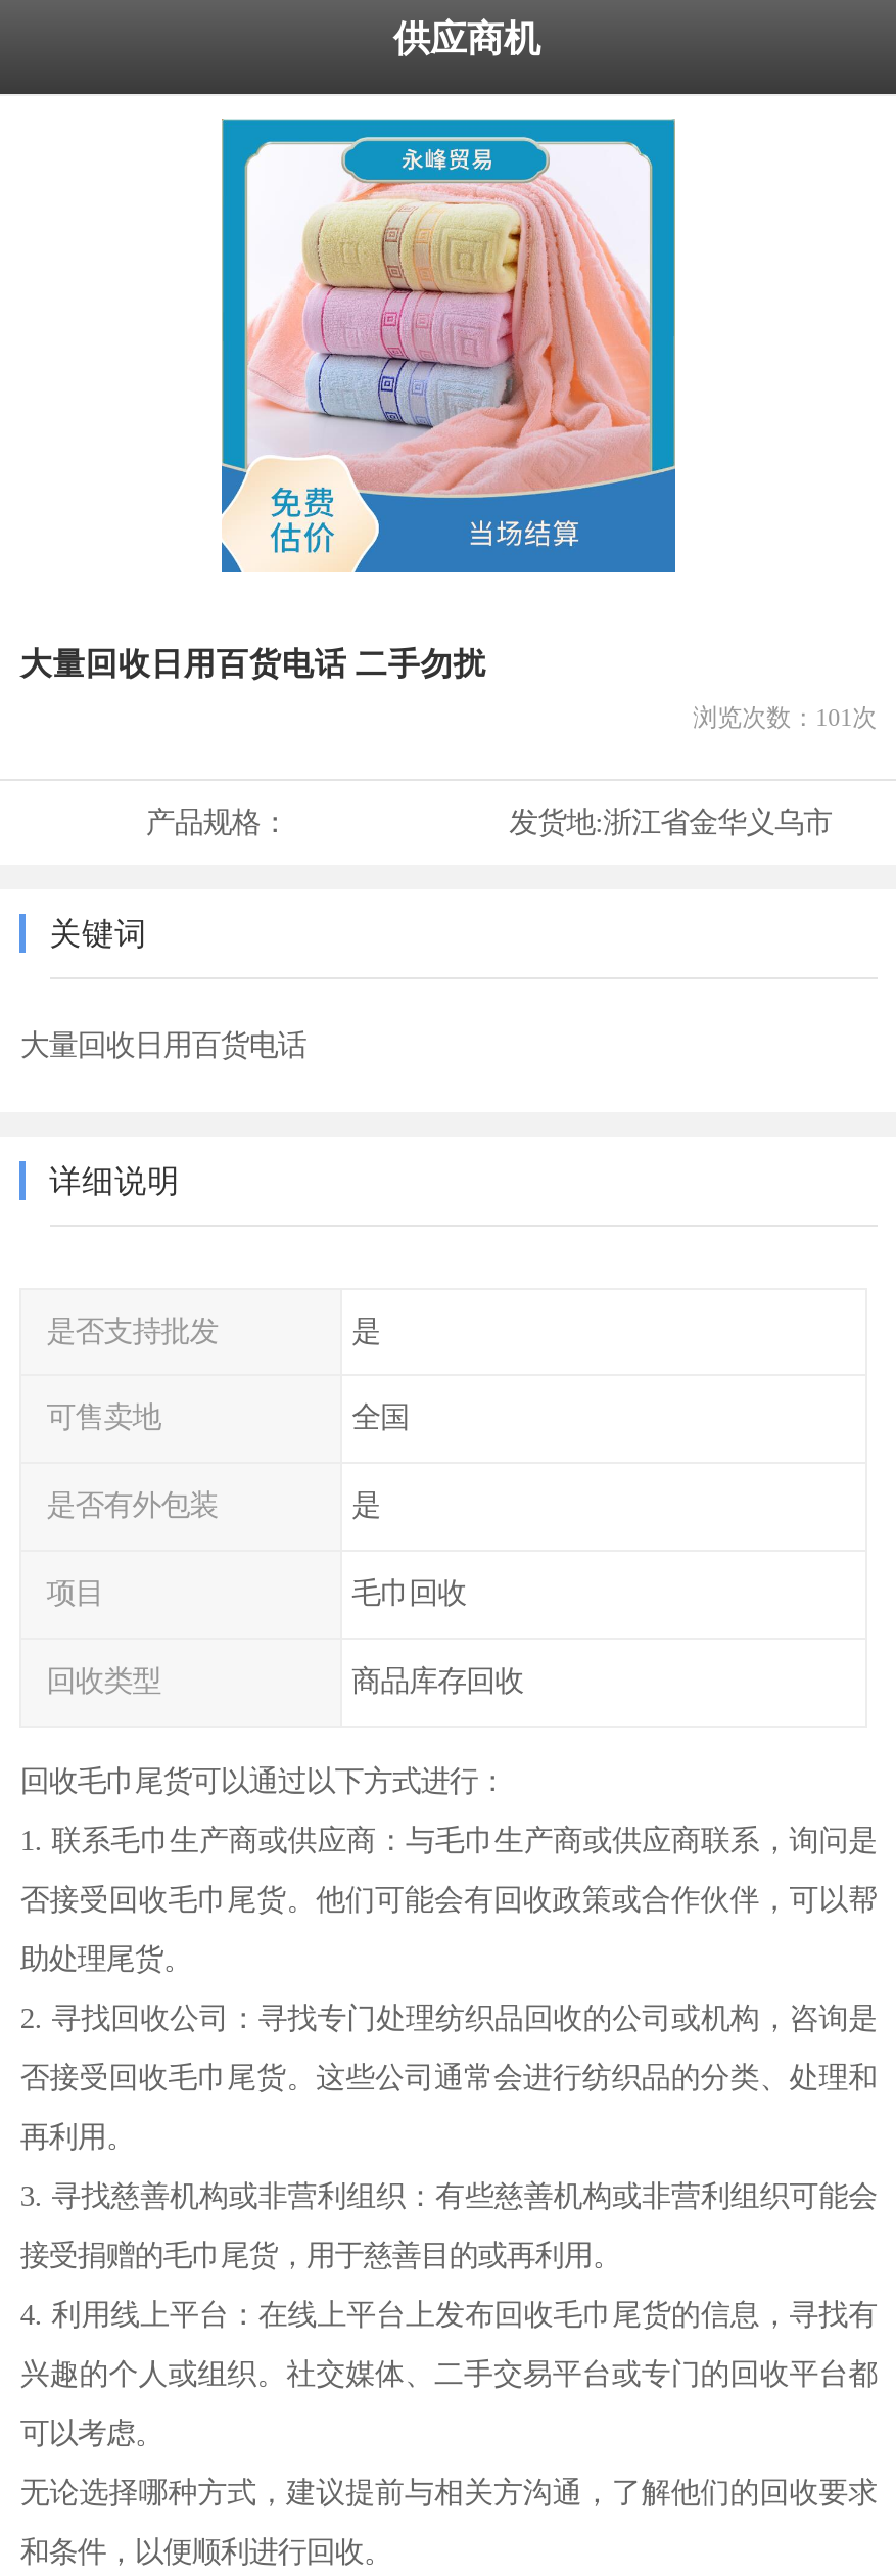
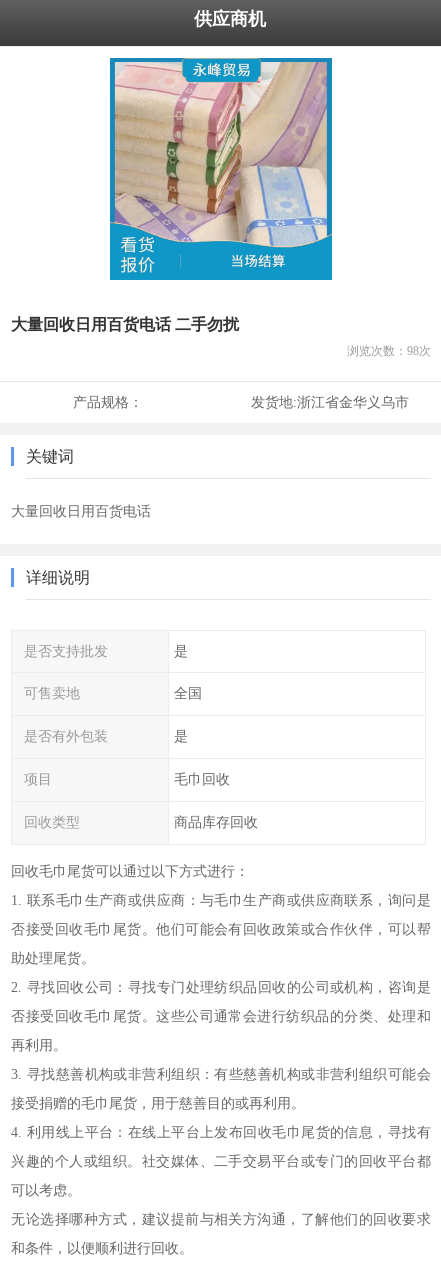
[220,117,677,572] [image] -> [109,57,333,281] [image]
[693,702,877,731] 浏览次数：101次 -> [347,344,431,358] 浏览次数：98次

